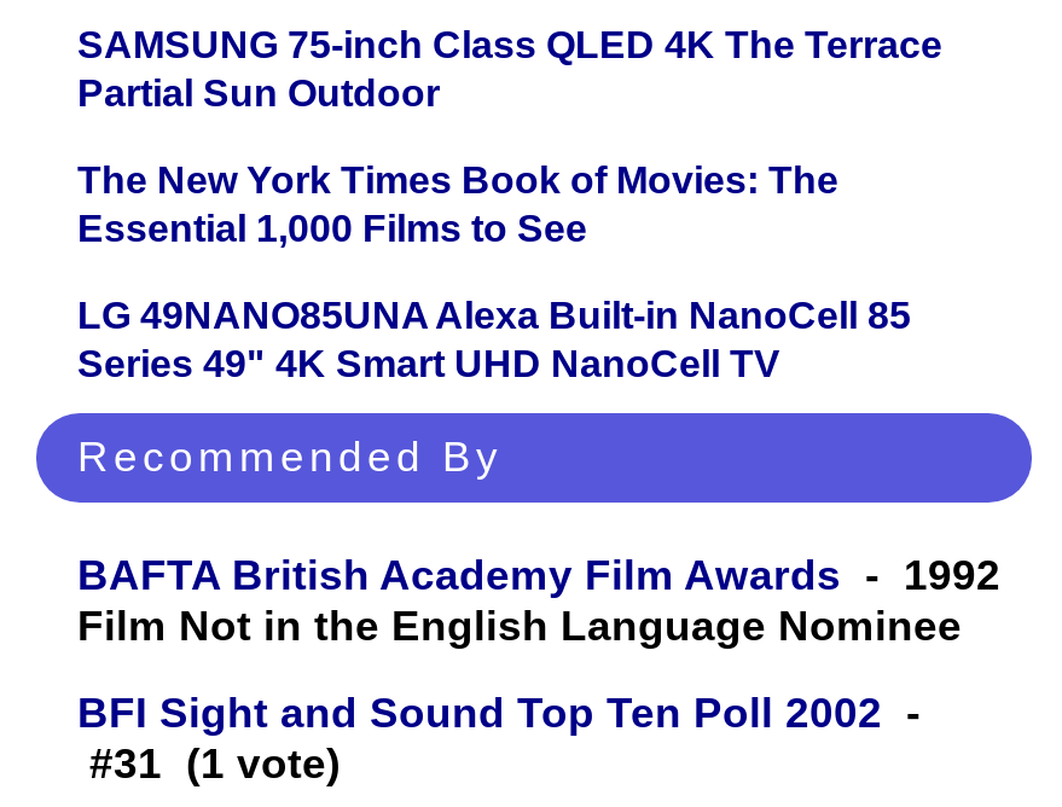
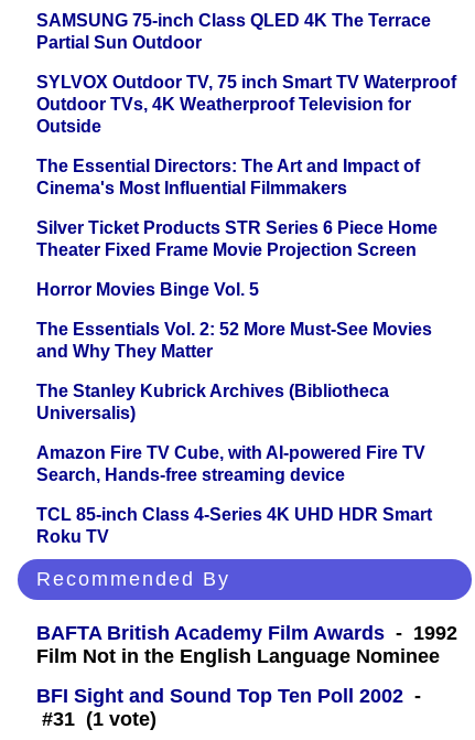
[77,160,911,385] The New York Times Book of Movies: The | Essential 1,000 Films to See | LG 49NANO85UNA Alexa Built-in NanoCell 85 | Series 49" 4K Smart UHD NanoCell TV -> [36,73,456,546] SYLVOX Outdoor TV, 75 inch Smart TV Waterproof | Outdoor TVs, 4K Weatherproof Television for | Outside | The Essential Directors: The Art and Impact of | Cinema's Most Influential Filmmakers | Silver Ticket Products STR Series 6 Piece Home | Theater Fixed Frame Movie Projection Screen | Horror Movies Binge Vol. 5 | The Essentials Vol. 2: 52 More Must-See Movies | and Why They Matter | The Stanley Kubrick Archives (Bibliotheca | Universalis) | Amazon Fire TV Cube, with AI-powered Fire TV | Search, Hands-free streaming device | TCL 85-inch Class 4-Series 4K UHD HDR Smart | Roku TV

